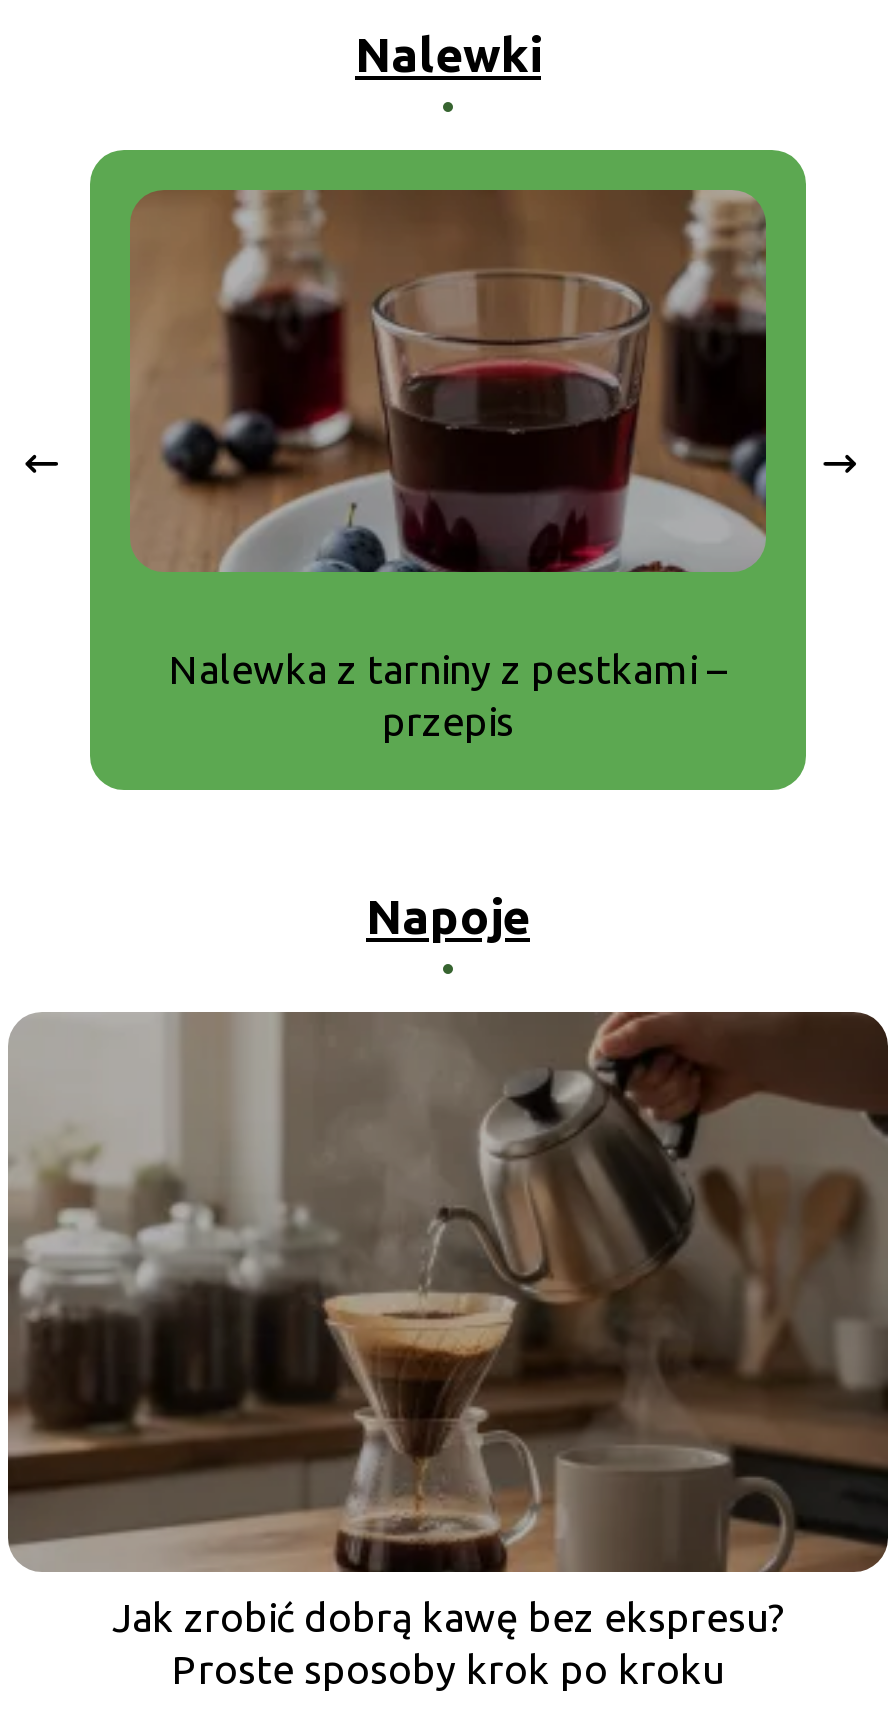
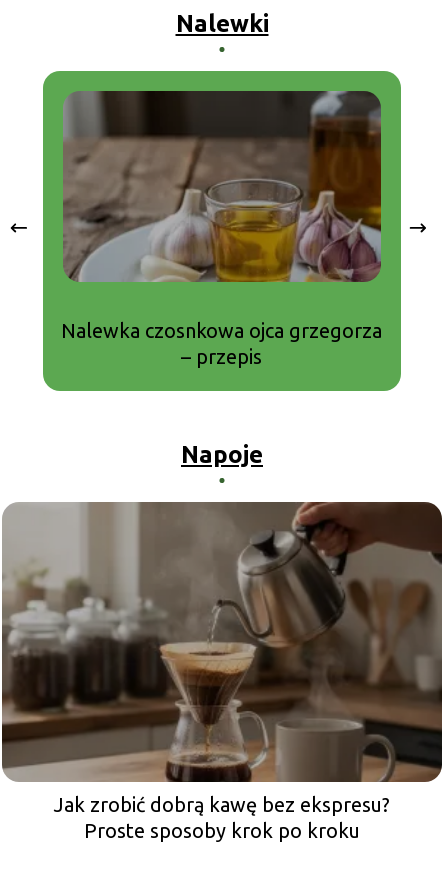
[130,188,768,744] [image] | Nalewka z tarniny z pestkami – | przepis -> [61,90,382,368] [image] | Nalewka czosnkowa ojca grzegorza | – przepis

